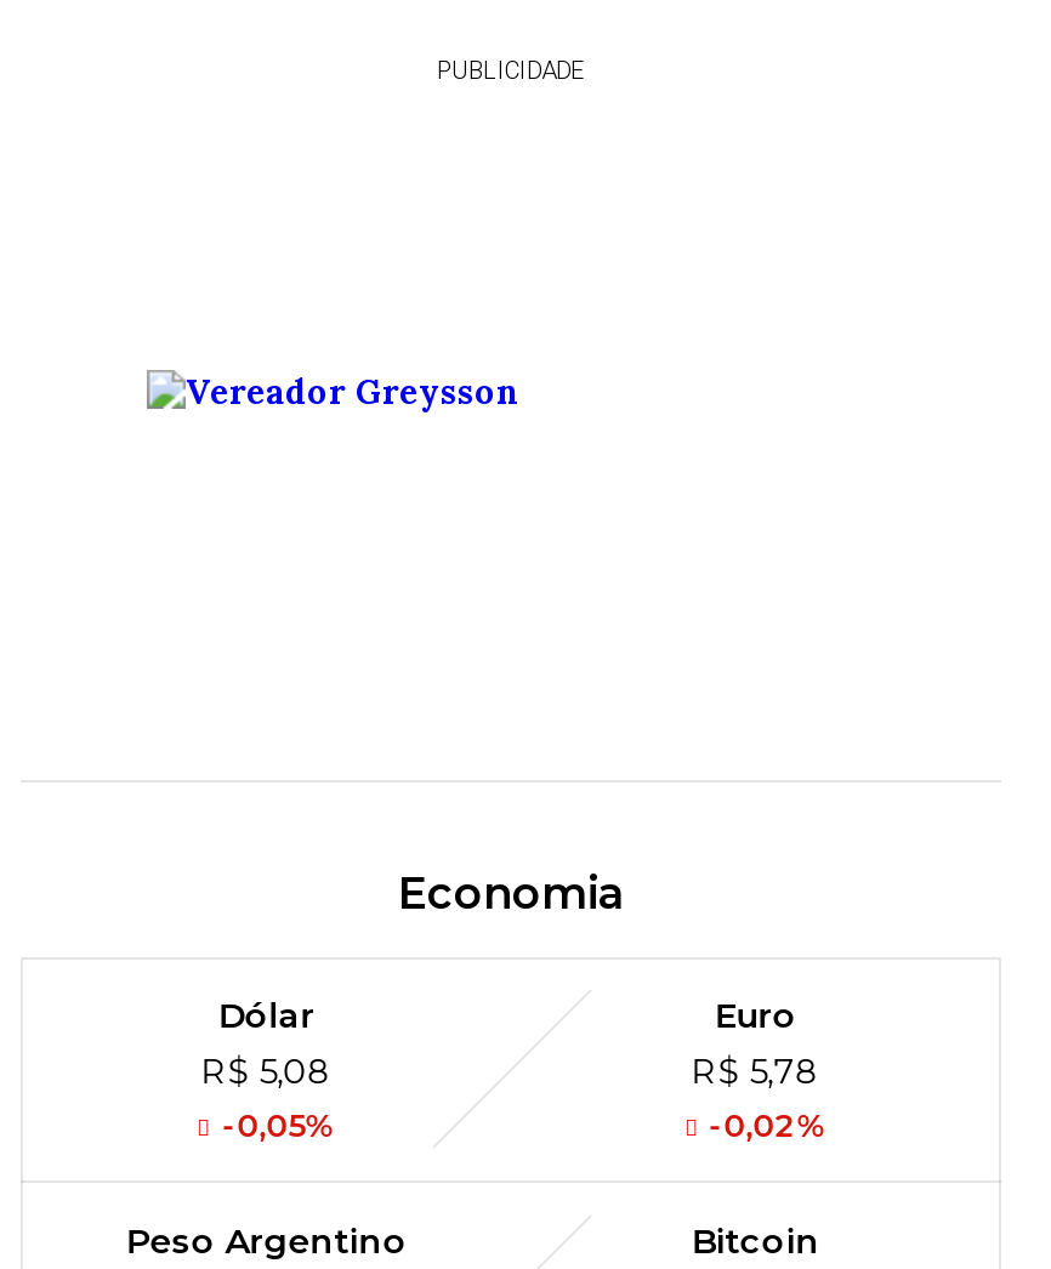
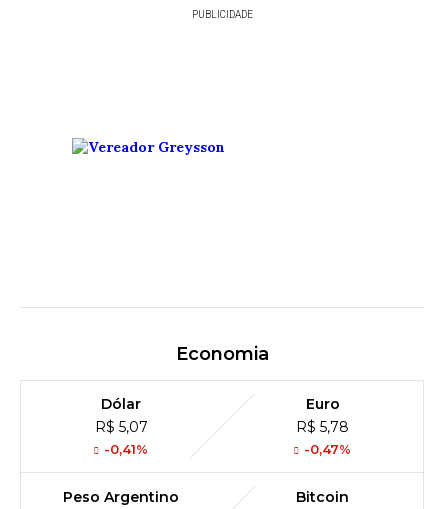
[201,1048,332,1092] R$ 5,08 -> [95,418,148,436] R$ 5,07
[223,1104,334,1143] -0,05% -> [104,441,148,457] -0,41%
[709,1104,826,1143] -0,02% -> [304,441,351,457] -0,47%

